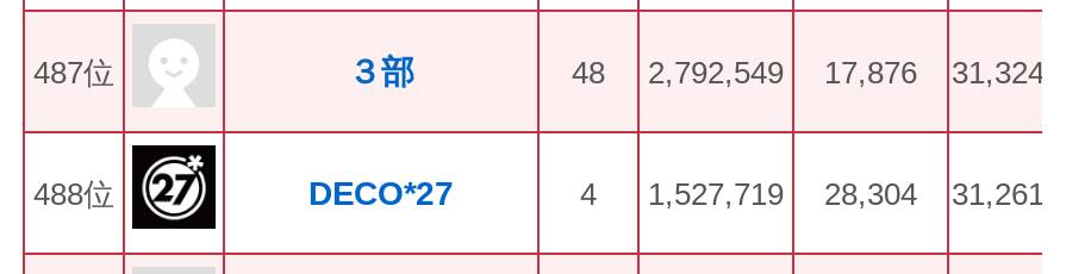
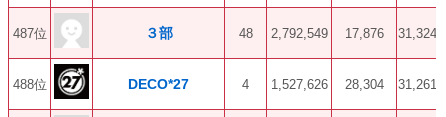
[648,176,784,212] 1,527,719 -> [270,77,327,92] 1,527,626

